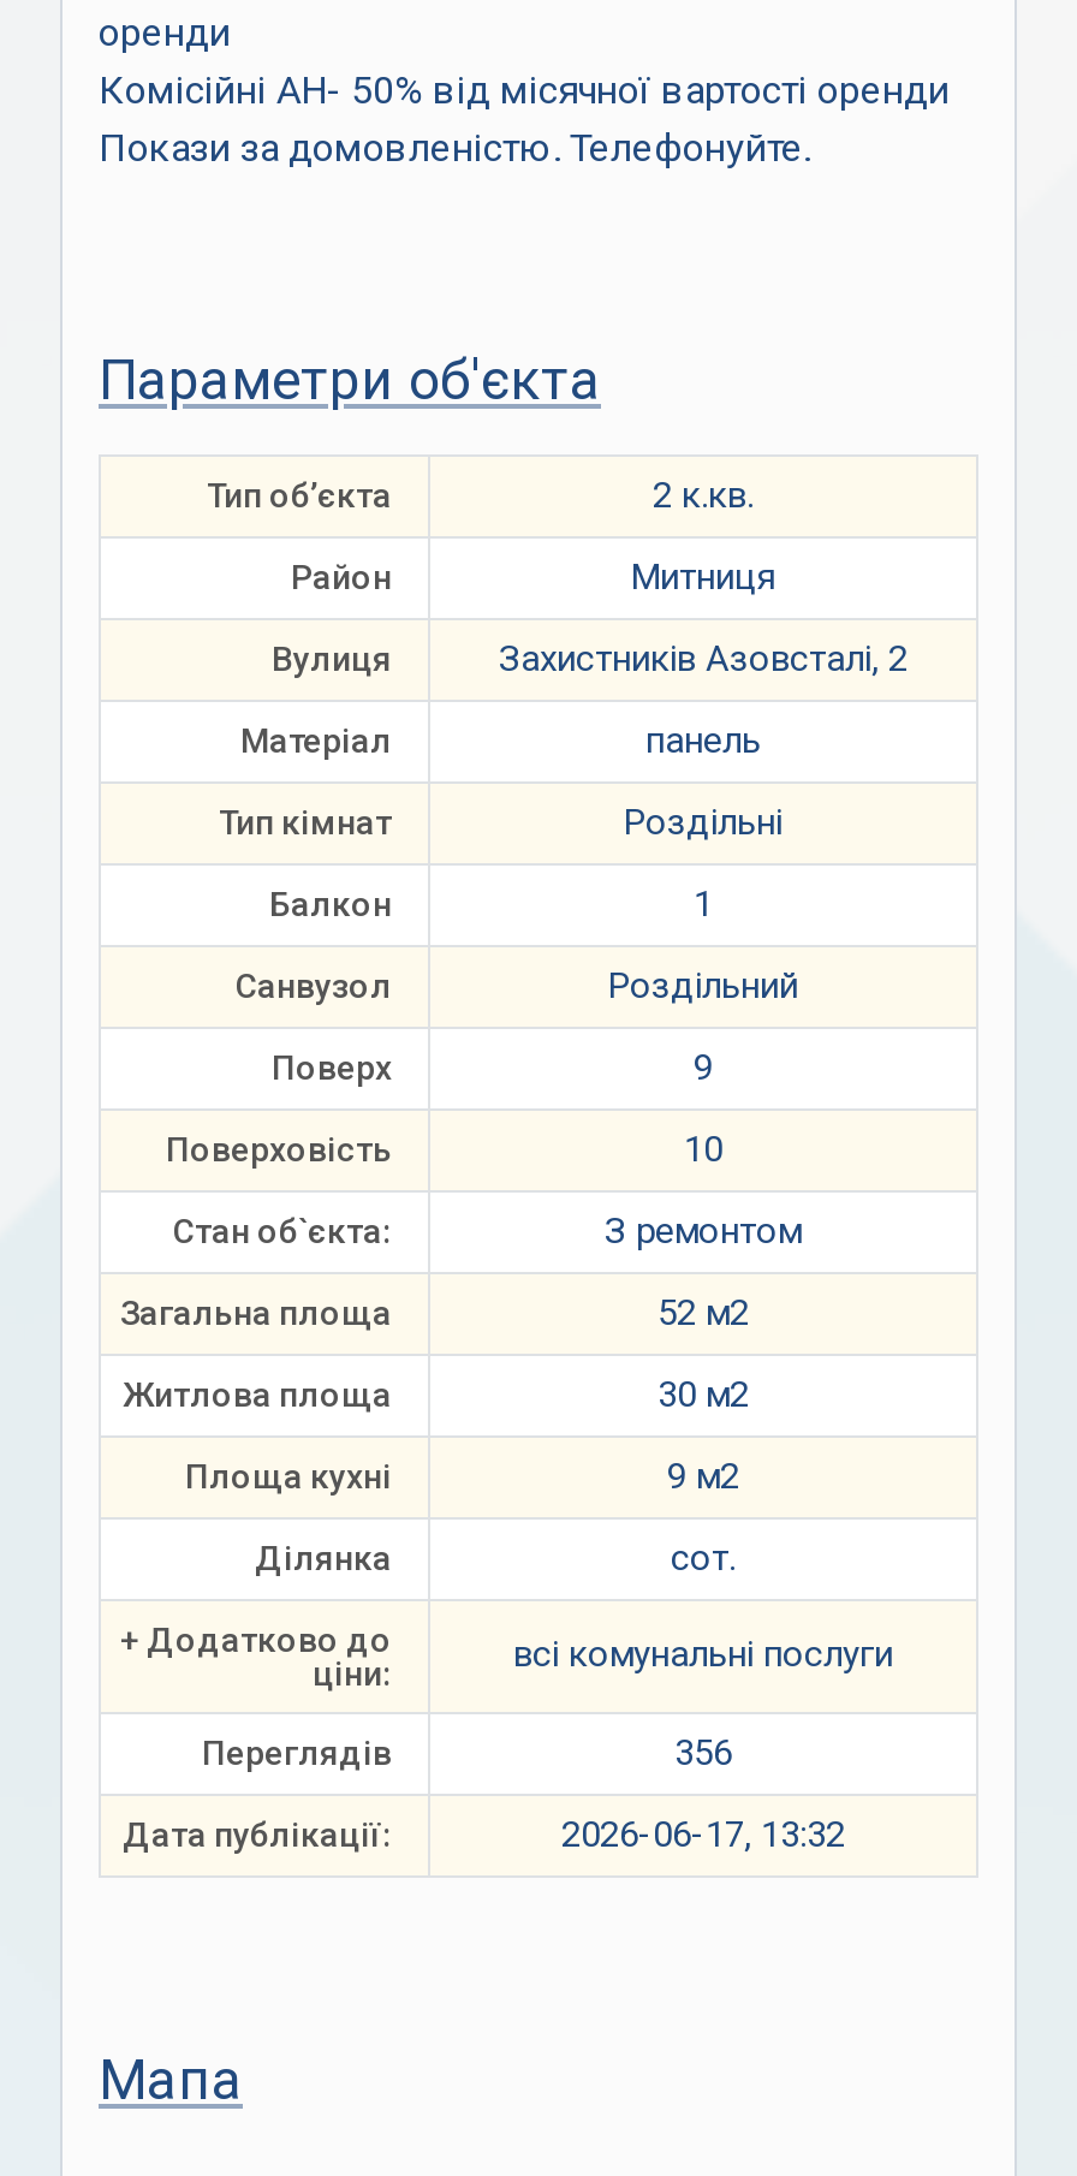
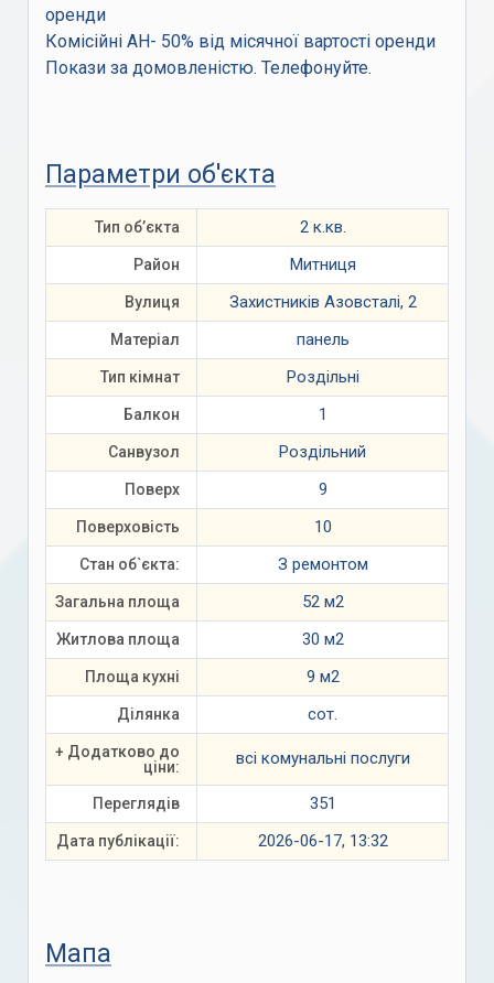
[674,1731,732,1774] 356 -> [309,793,336,813] 351

